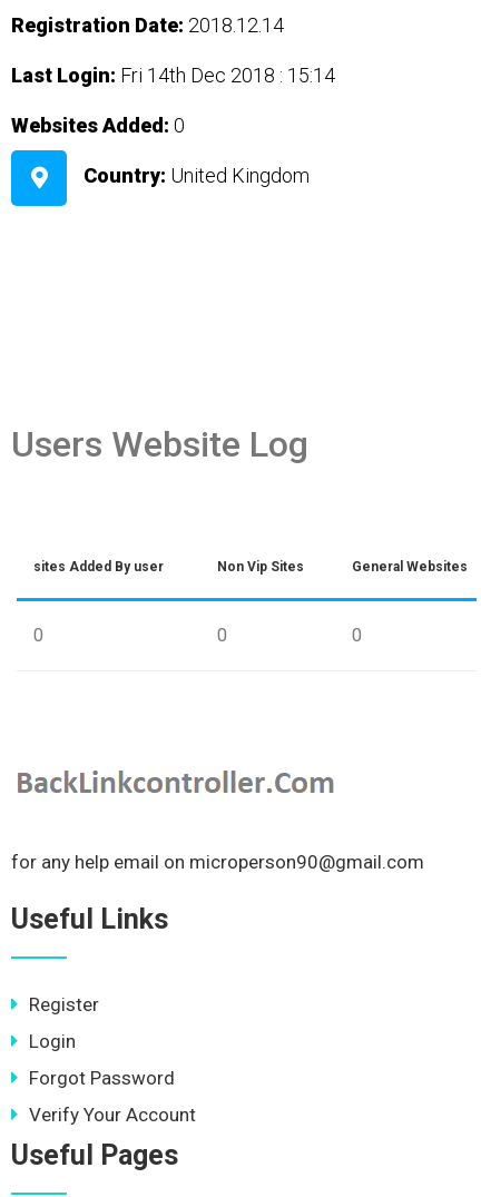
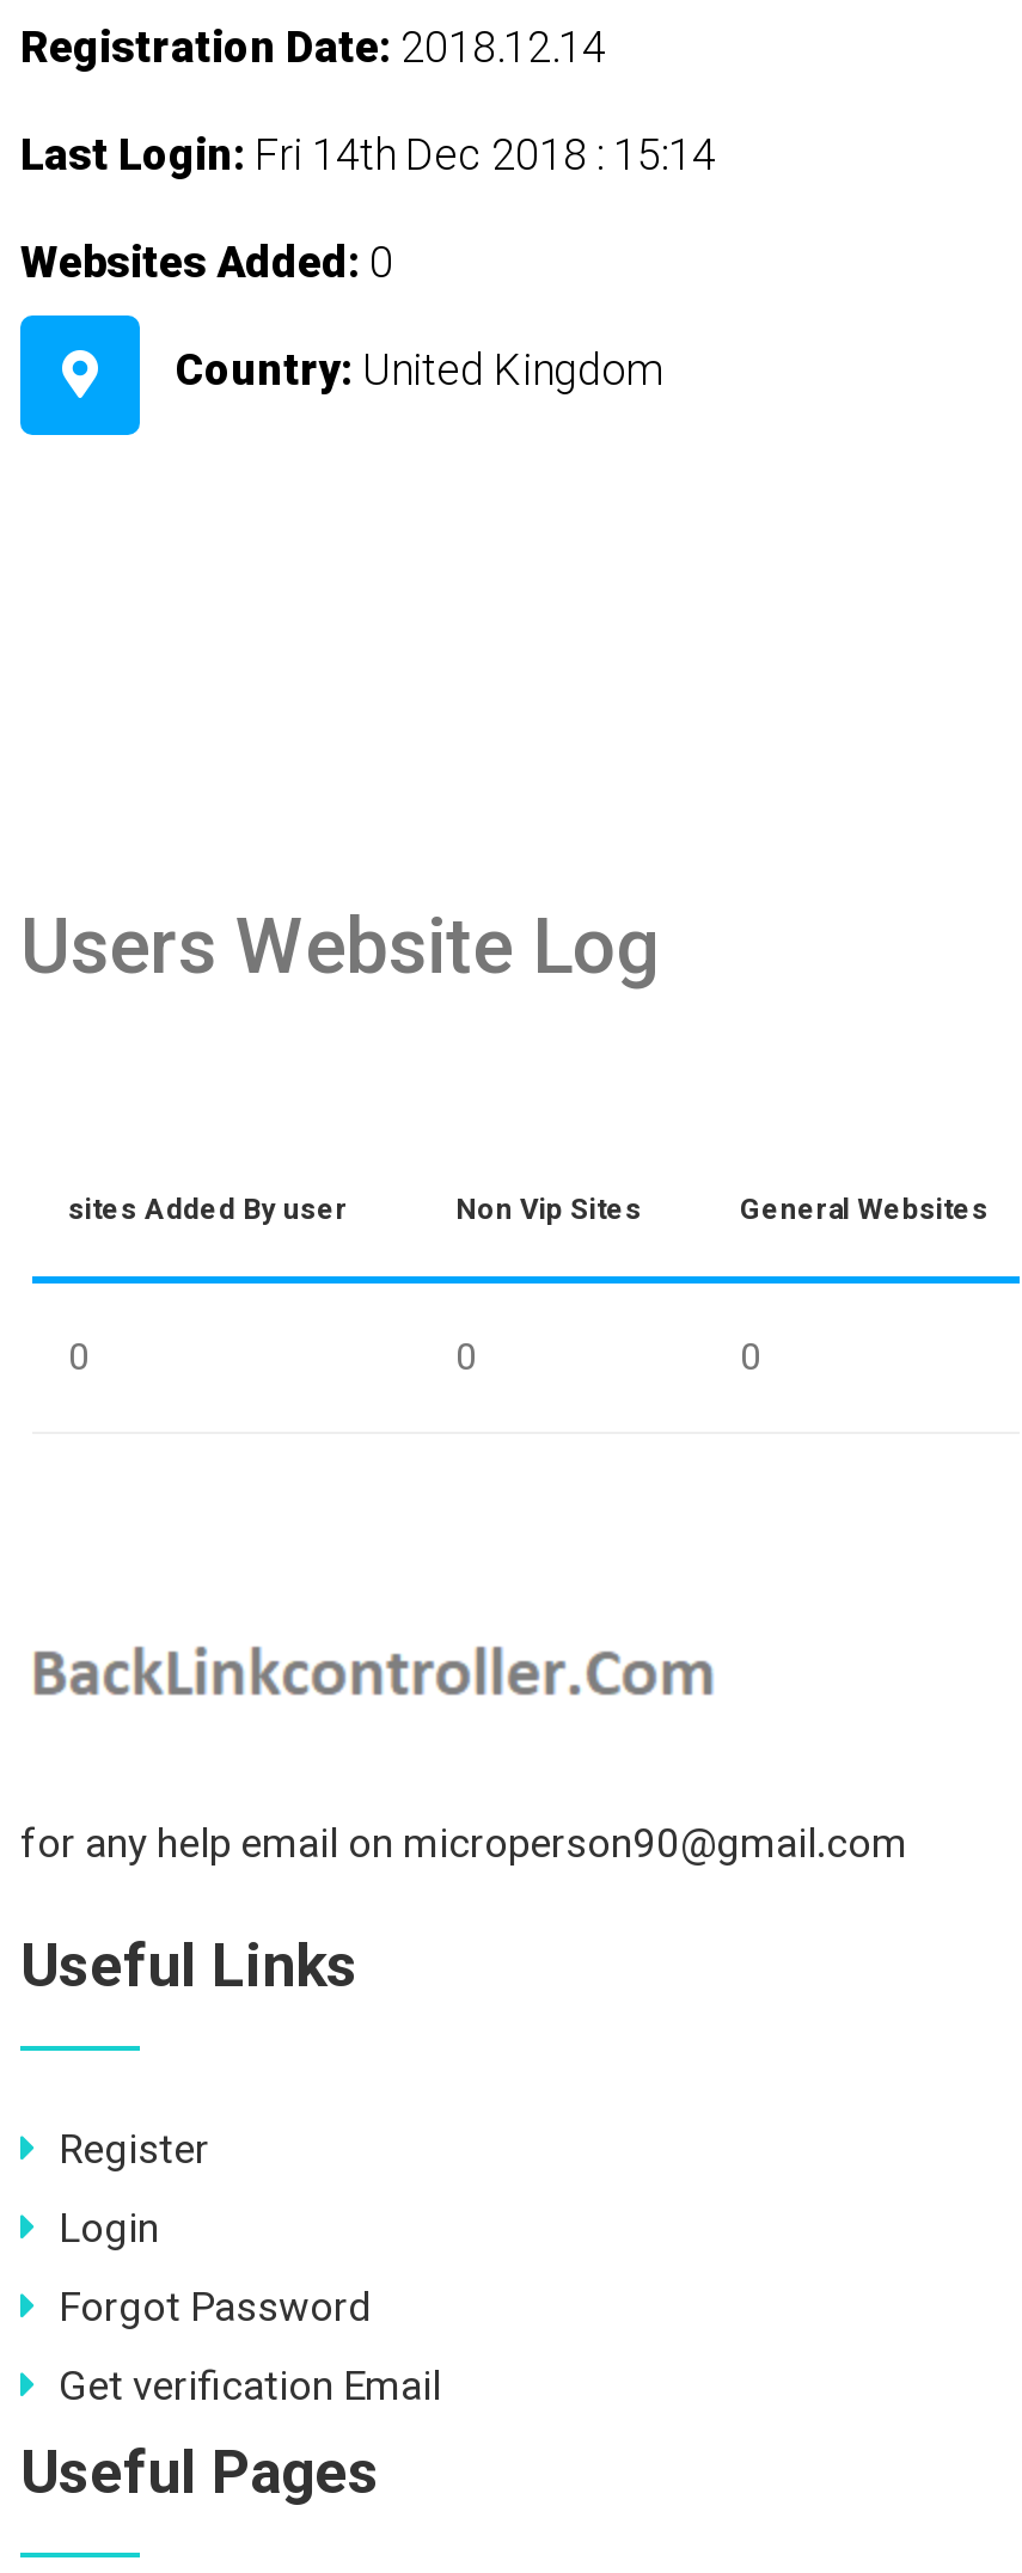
[29,1103,196,1126] Verify Your Account -> [59,2361,441,2409] Get verification Email

